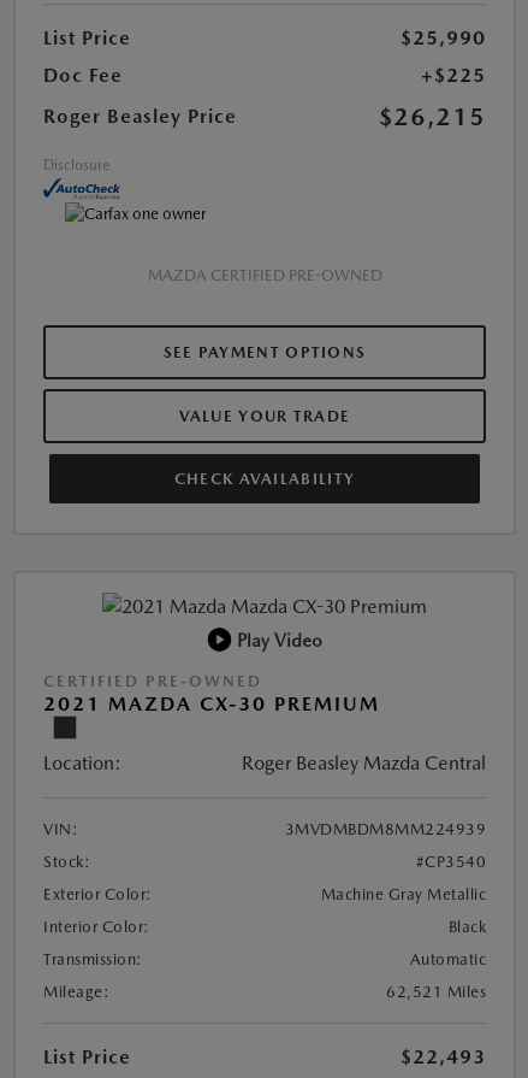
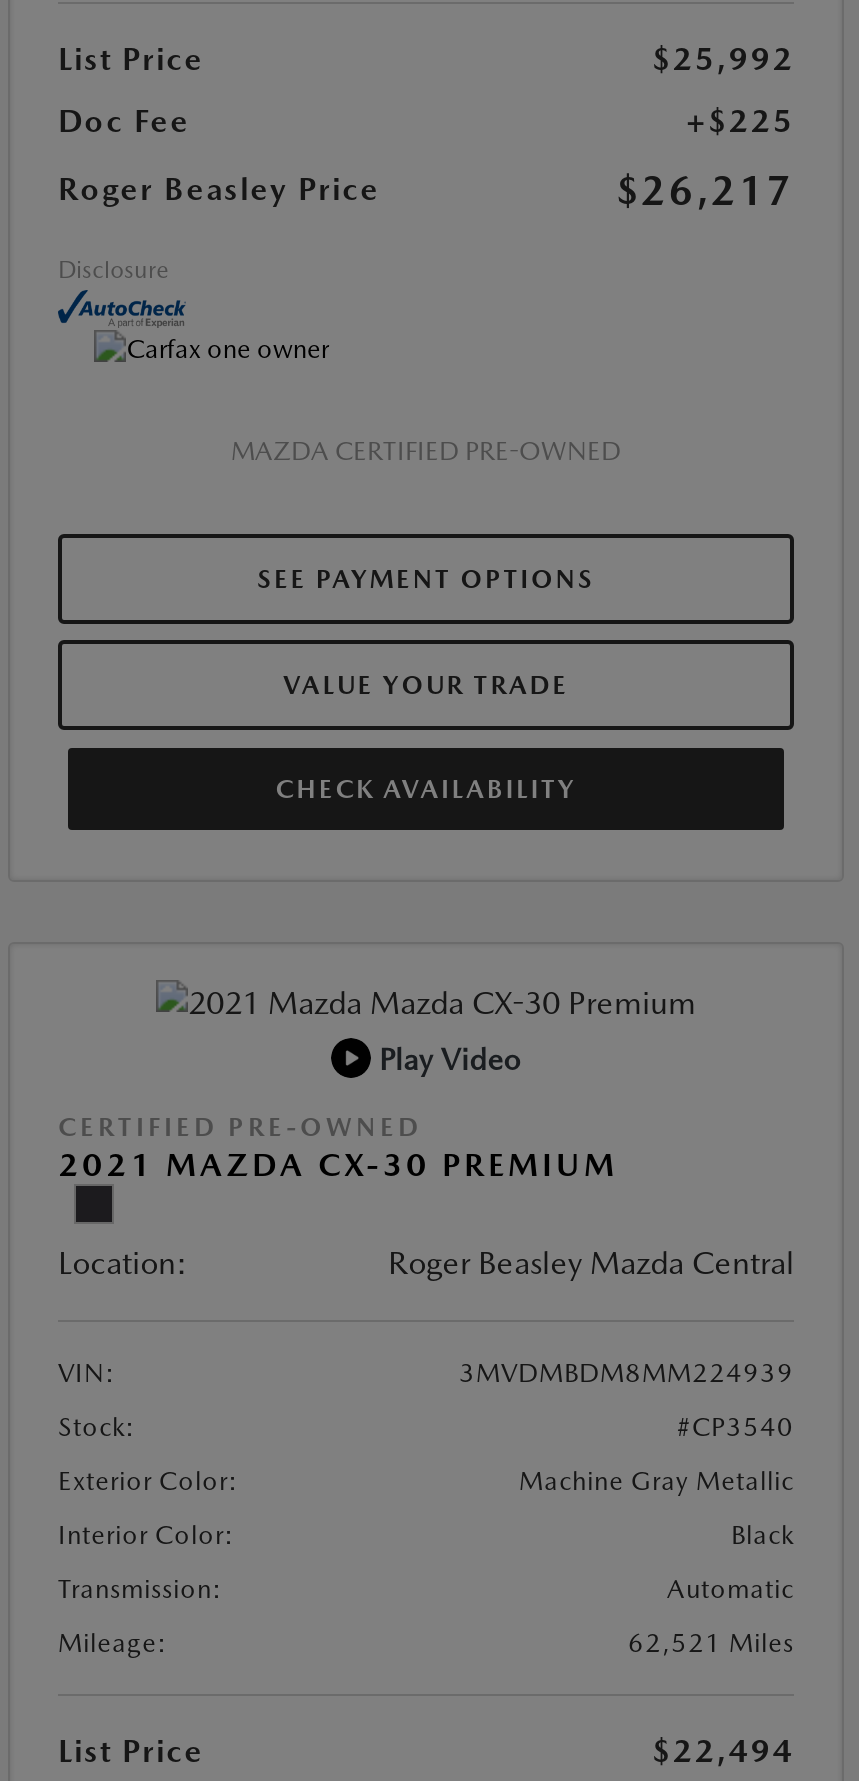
[401,27,486,50] $25,990 -> [652,39,794,77] $25,992
[379,103,486,131] $26,215 -> [616,165,794,213] $26,217
[401,1045,486,1068] $22,493 -> [652,1731,794,1769] $22,494

